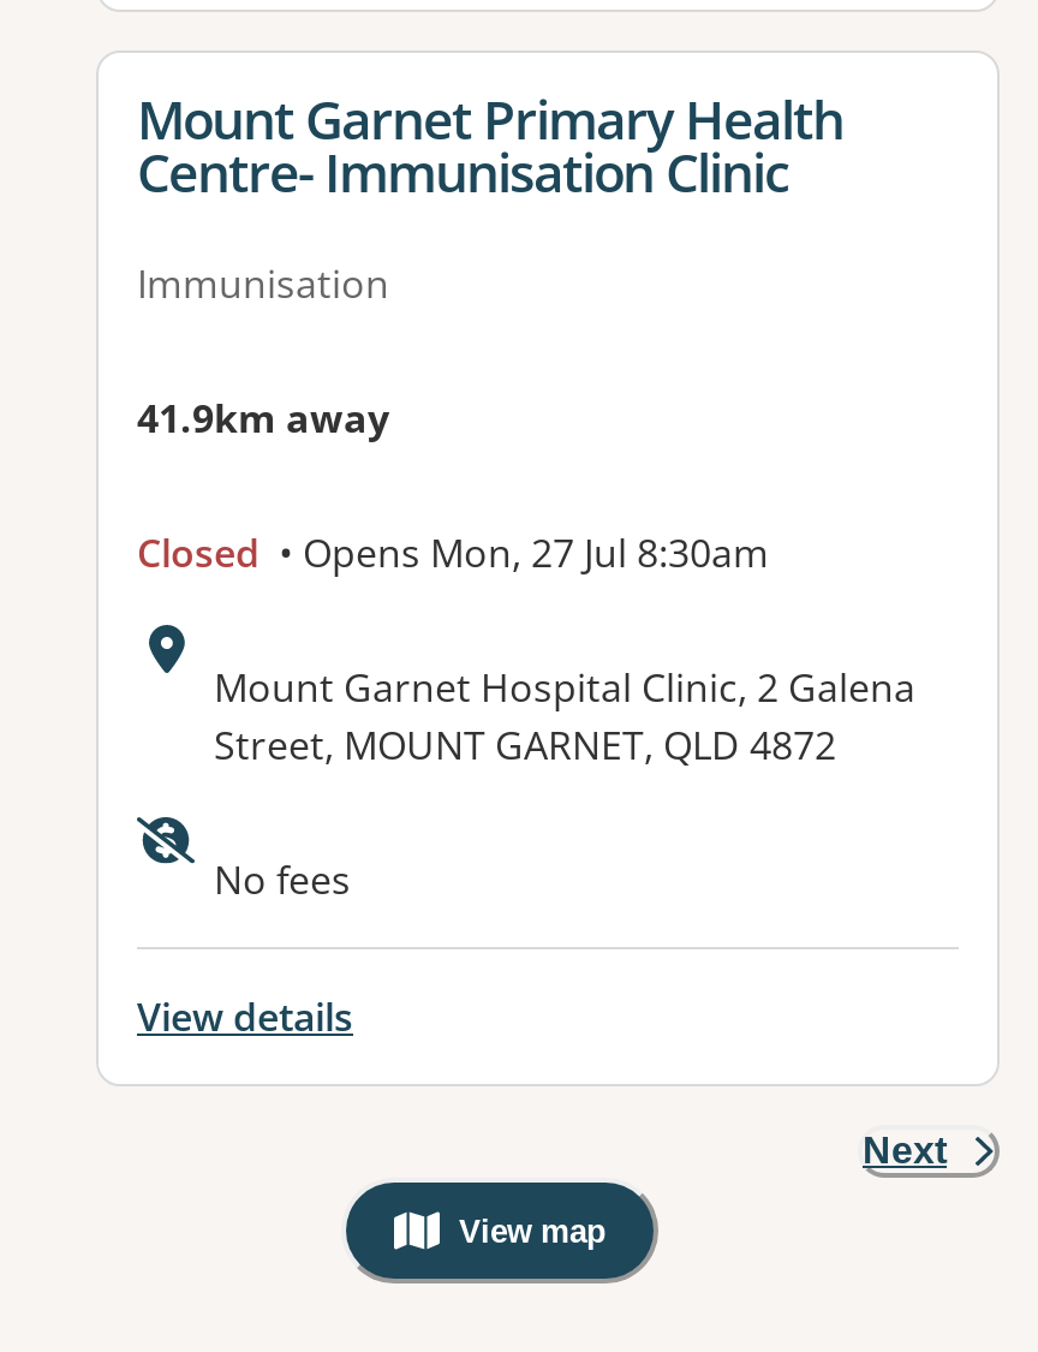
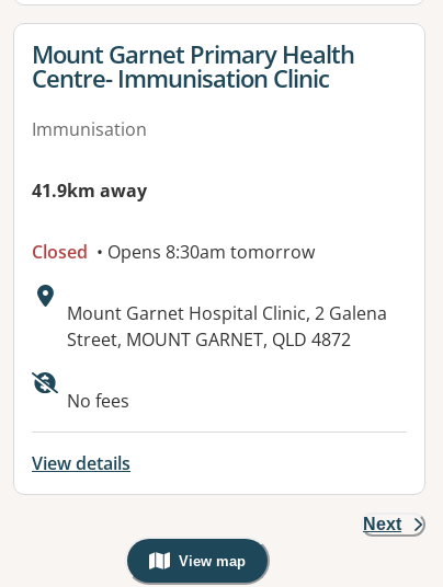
[137,527,769,580] Closed • Opens Mon, 27 Jul 8:30am -> [32,240,315,264] Closed • Opens 8:30am tomorrow

